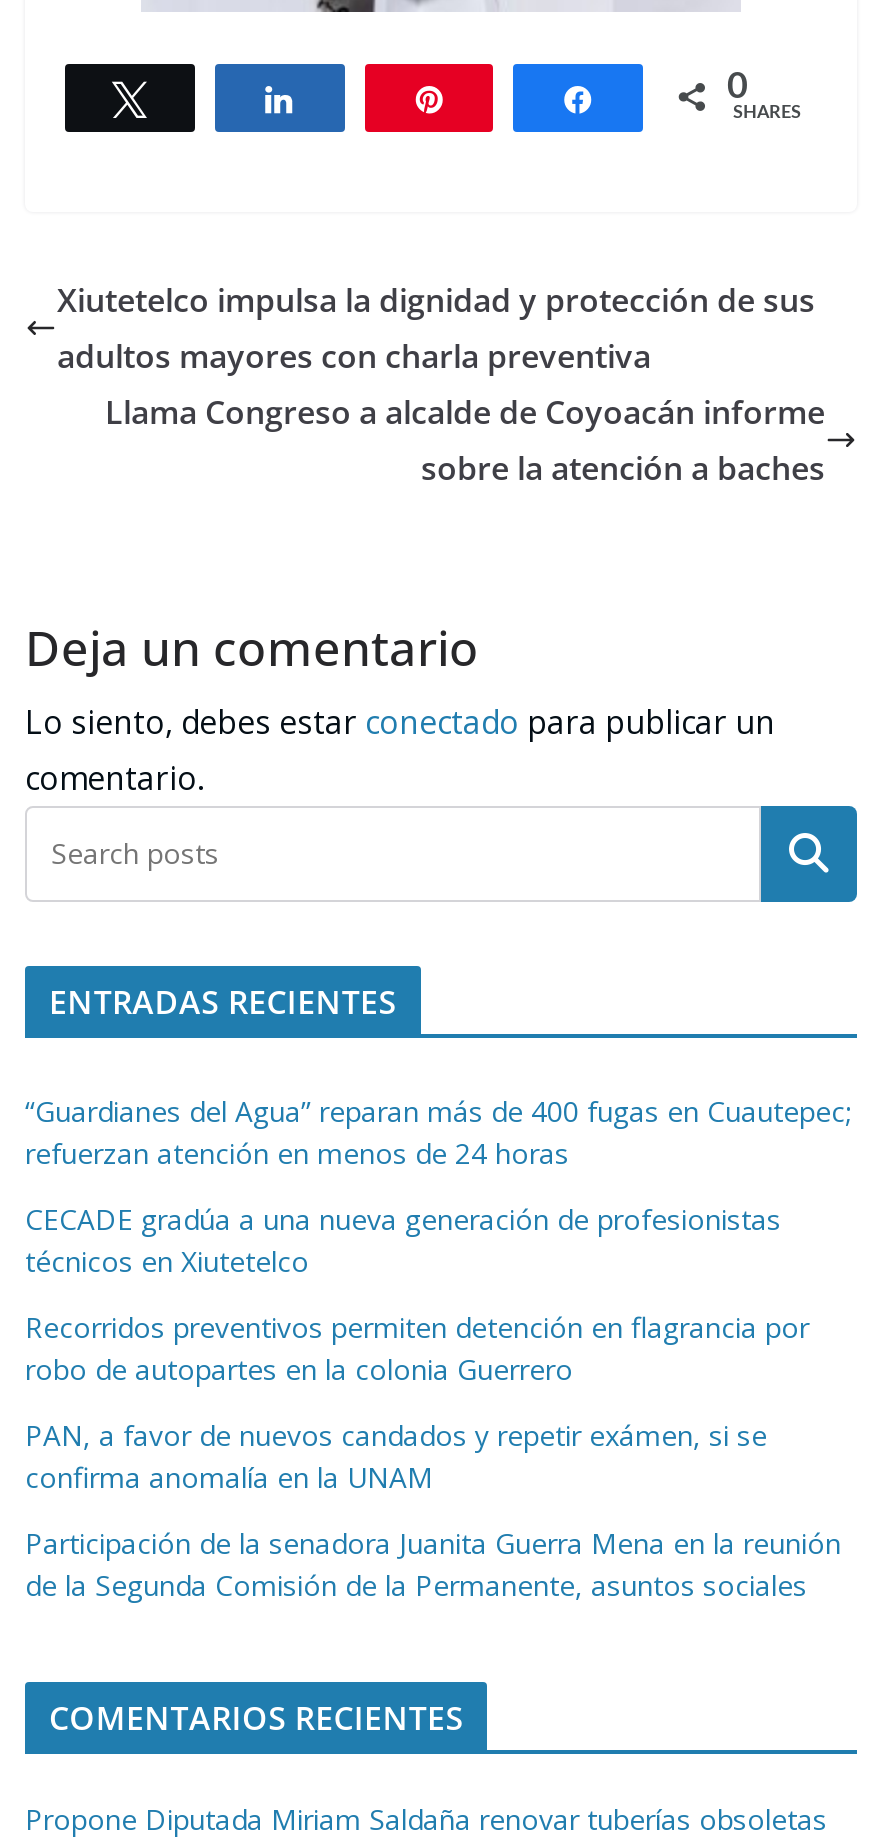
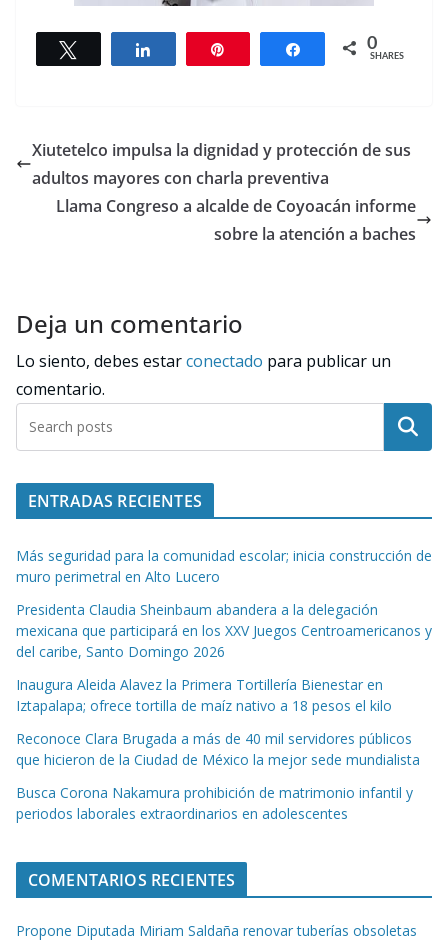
[25,1093,851,1173] “Guardianes del Agua” reparan más de 400 fugas en Cuautepec; | refuerzan atención en menos de 24 horas -> [16,546,432,586] Más seguridad para la comunidad escolar; inicia construcción de | muro perimetral en Alto Lucero
[25,1201,781,1281] CECADE gradúa a una nueva generación de profesionistas | técnicos en Xiutetelco -> [16,600,432,661] Presidenta Claudia Sheinbaum abandera a la delegación | mexicana que participará en los XXV Juegos Centroamericanos y | del caribe, Santo Domingo 2026
[25,1309,809,1389] Recorridos preventivos permiten detención en flagrancia por | robo de autopartes en la colonia Guerrero -> [16,675,392,715] Inaugura Aleida Alavez la Primera Tortillería Bienestar en | Iztapalapa; ofrece tortilla de maíz nativo a 18 pesos el kilo
[25,1417,767,1497] PAN, a favor de nuevos candados y repetir exámen, si se | confirma anomalía en la UNAM -> [16,729,420,769] Reconoce Clara Brugada a más de 40 mil servidores públicos | que hicieron de la Ciudad de México la mejor sede mundialista
[25,1525,841,1605] Participación de la senadora Juanita Guerra Mena en la reunión | de la Segunda Comisión de la Permanente, asuntos sociales -> [16,783,413,823] Busca Corona Nakamura prohibición de matrimonio infantil y | periodos laborales extraordinarios en adolescentes

